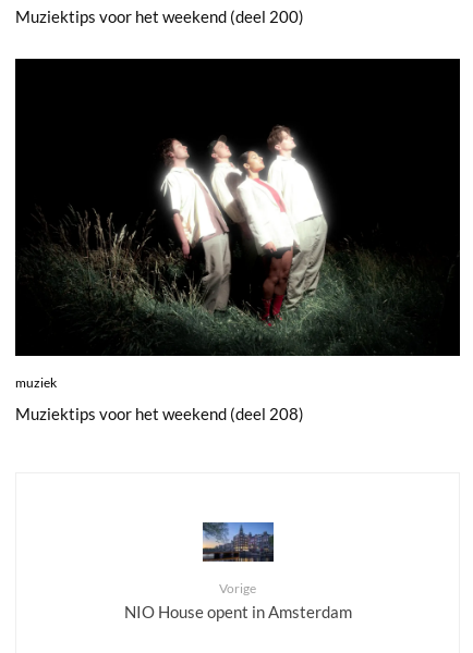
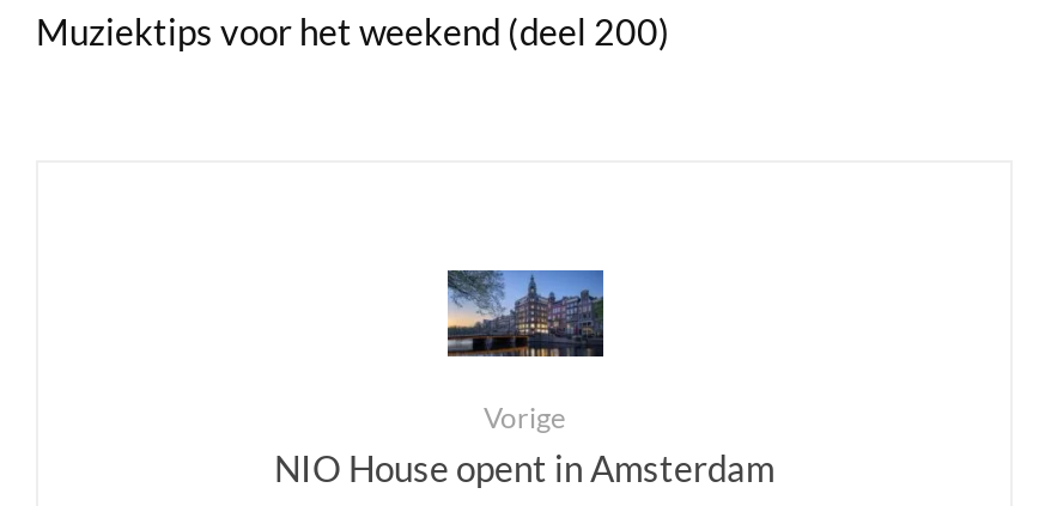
[14,58,461,423] [image] | muziek | Muziektips voor het weekend (deel 208) -> none

